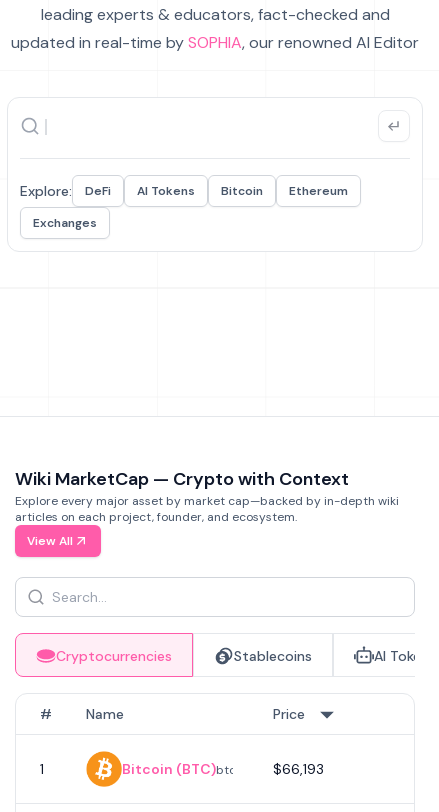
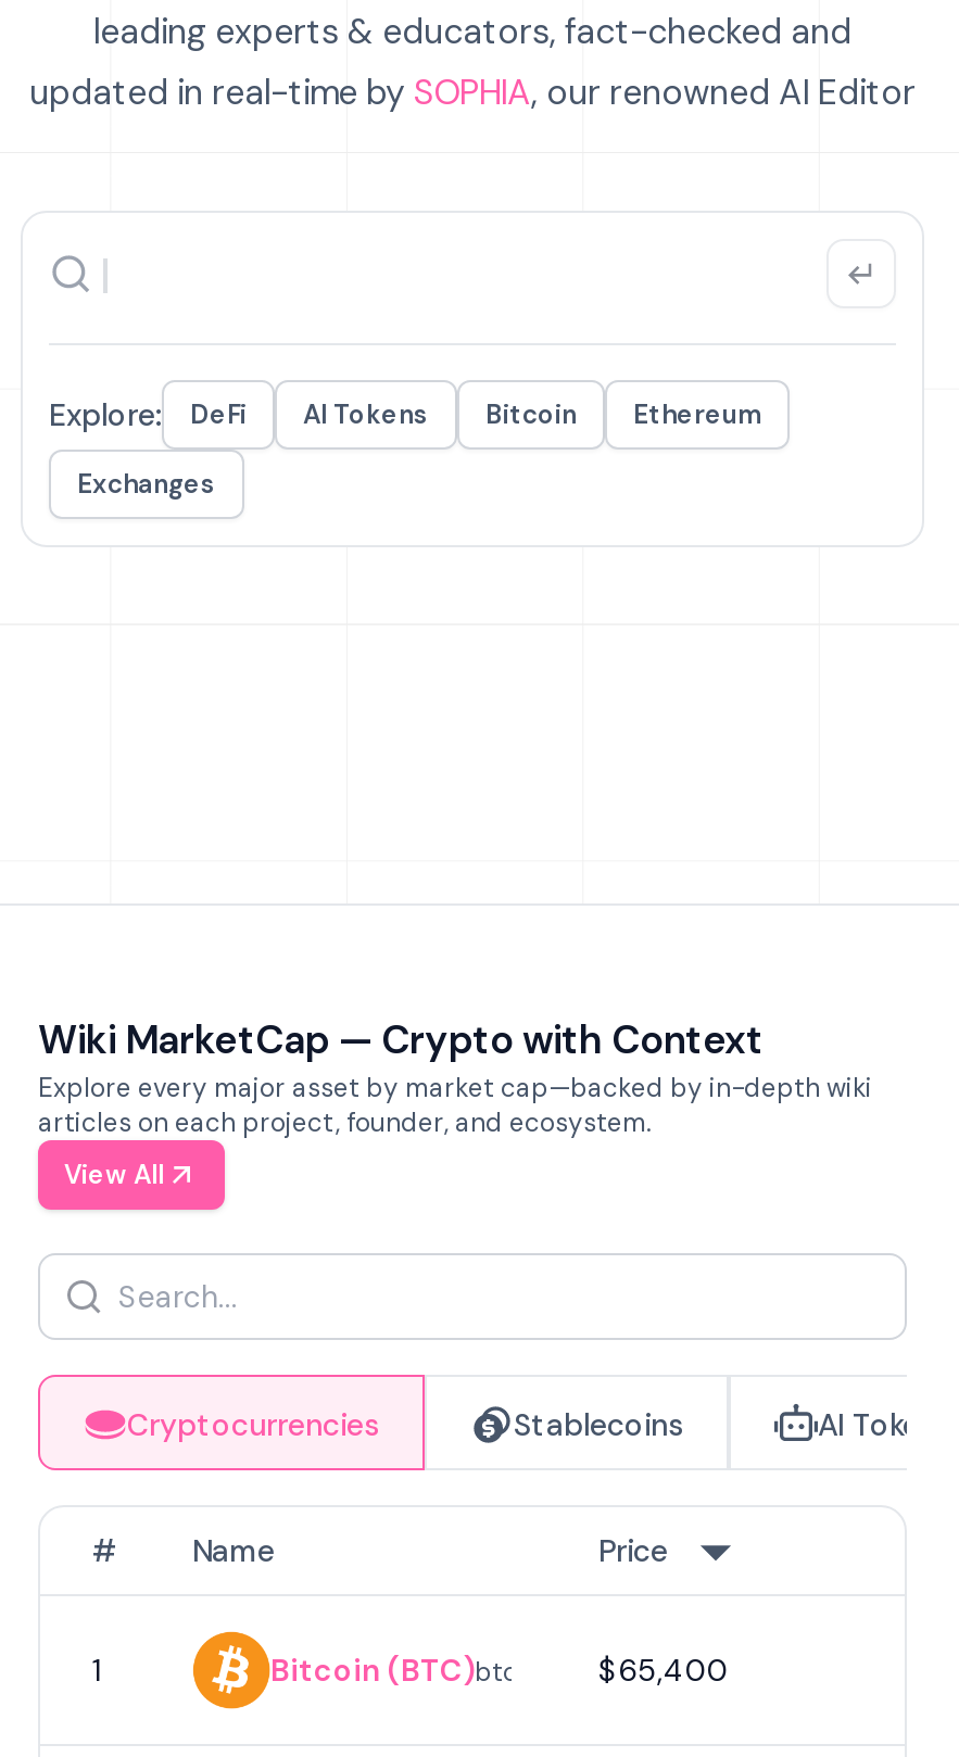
[273,760,324,778] $66,193 -> [598,1651,729,1690] $65,400

